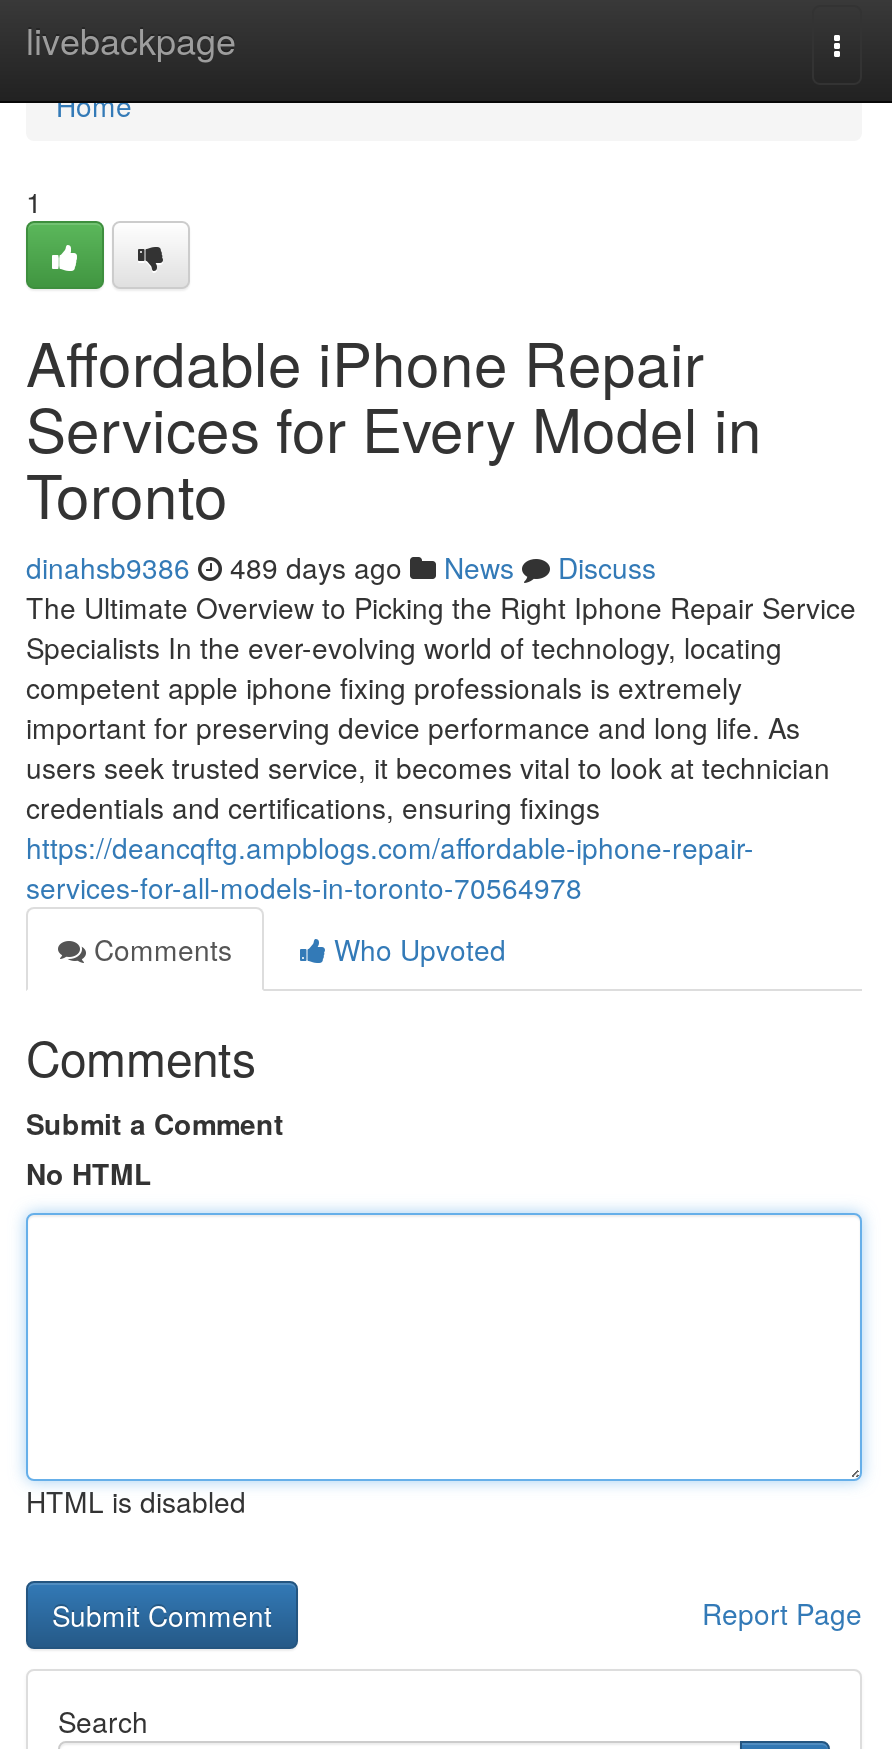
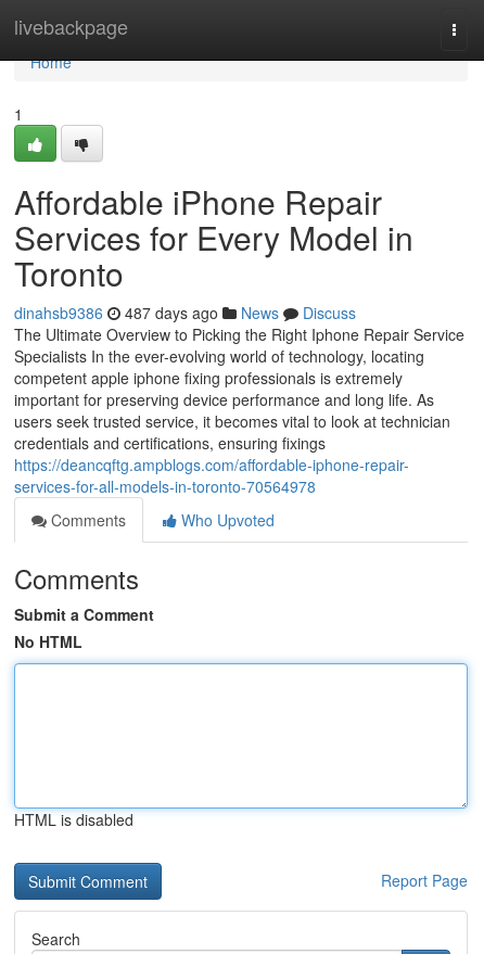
[26,547,656,587] dinahsb9386 489 days ago News Discuss -> [14,302,356,323] dinahsb9386 487 days ago News Discuss

